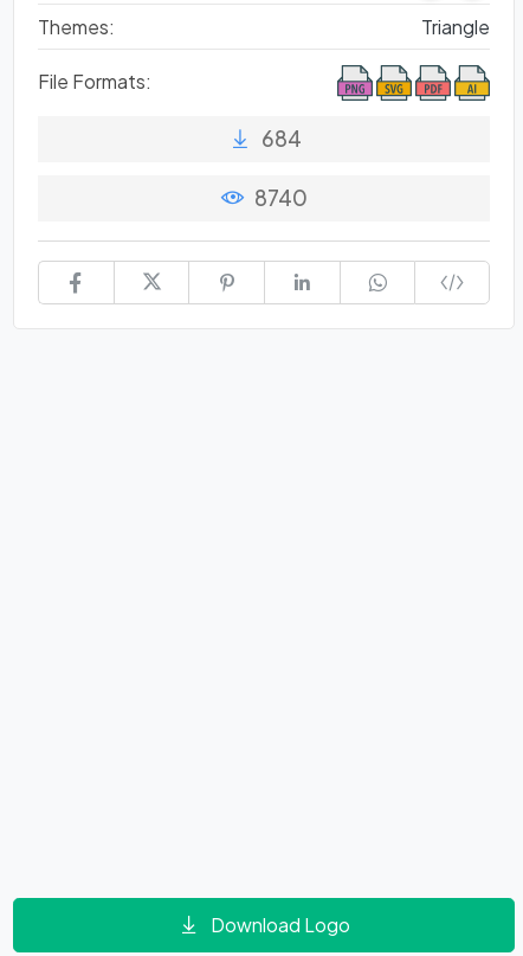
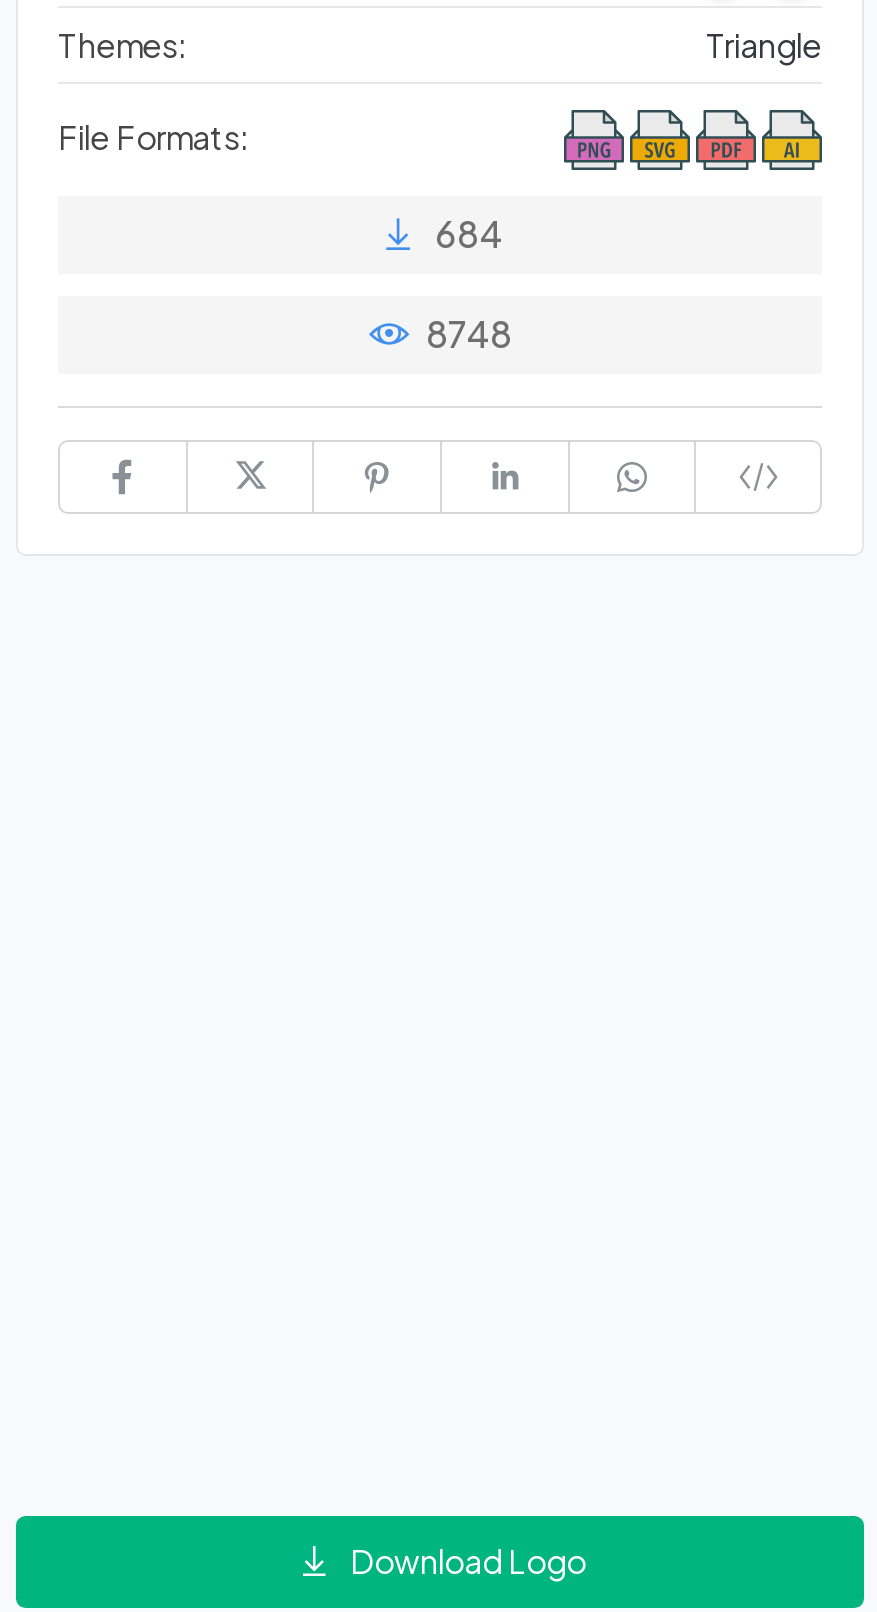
[254,185,308,211] 8740 -> [426,313,512,357] 8748

